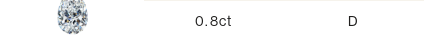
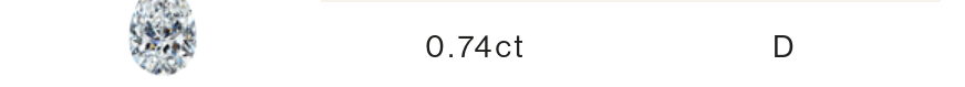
[195,12,233,30] 0.8ct -> [425,27,526,66] 0.74ct

